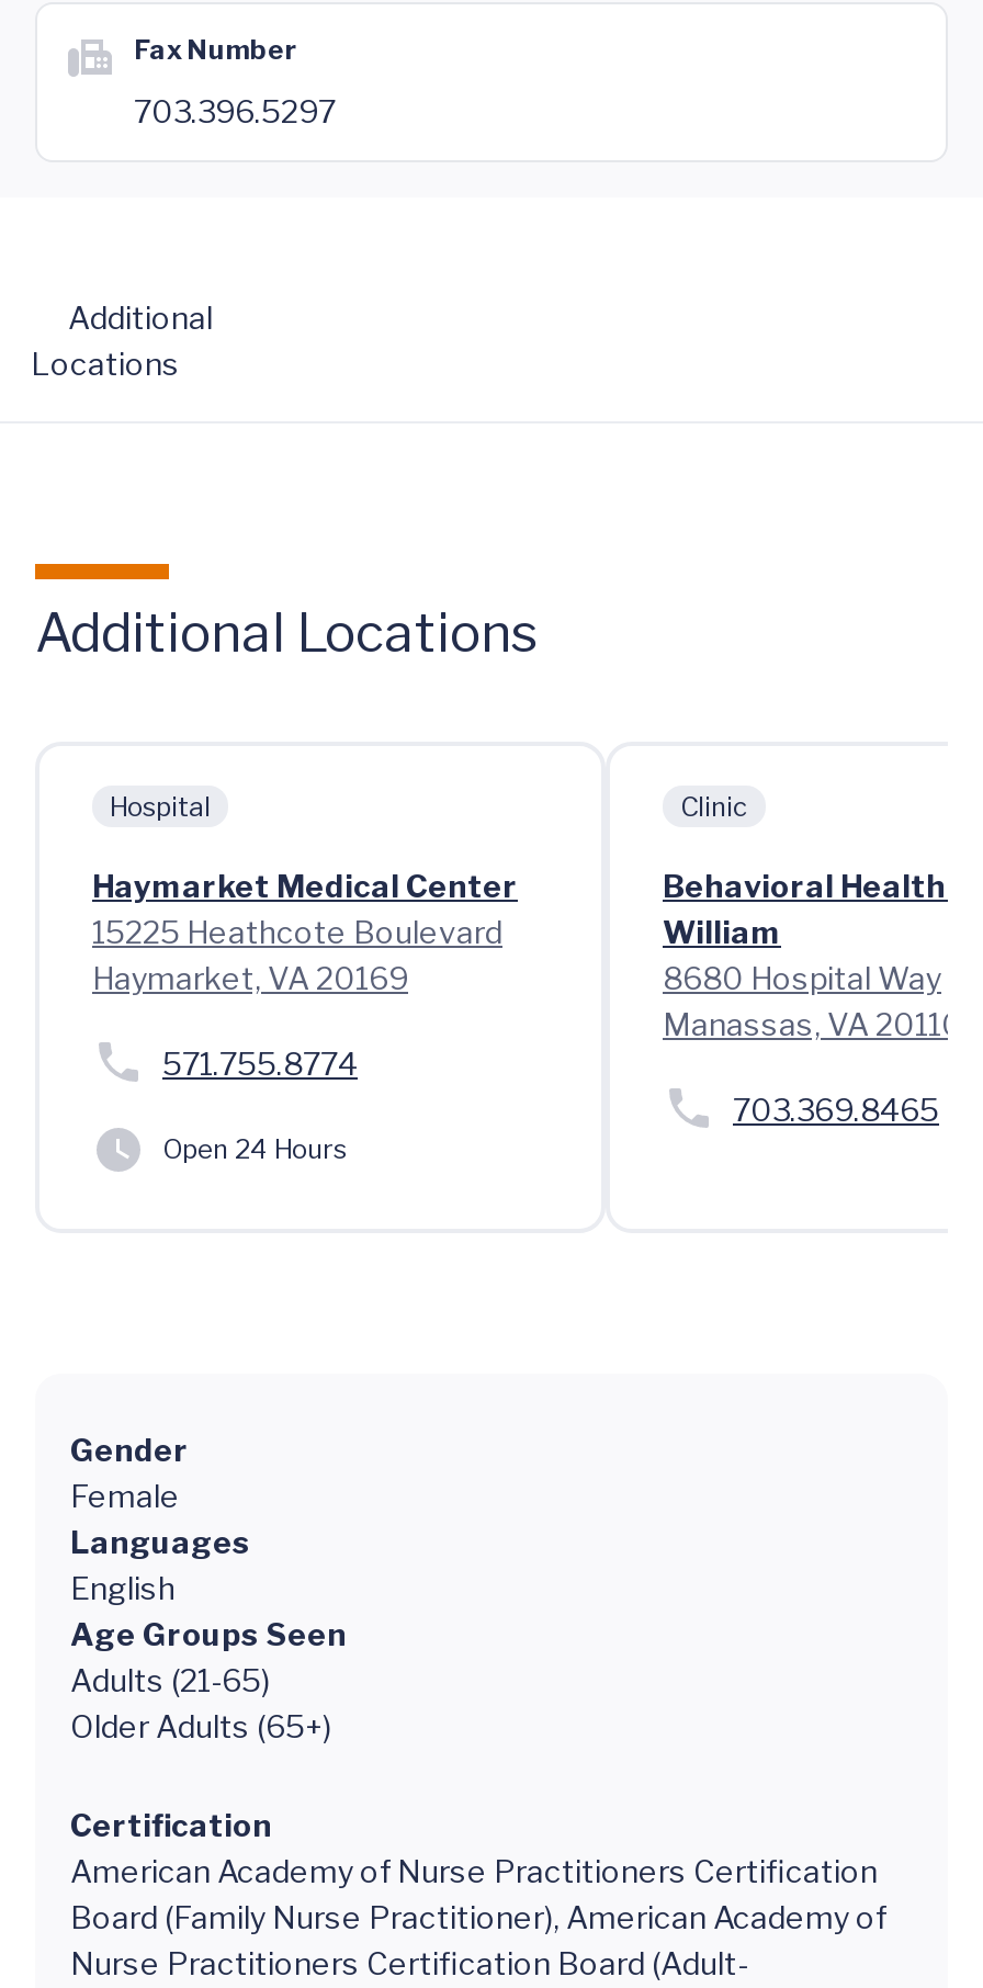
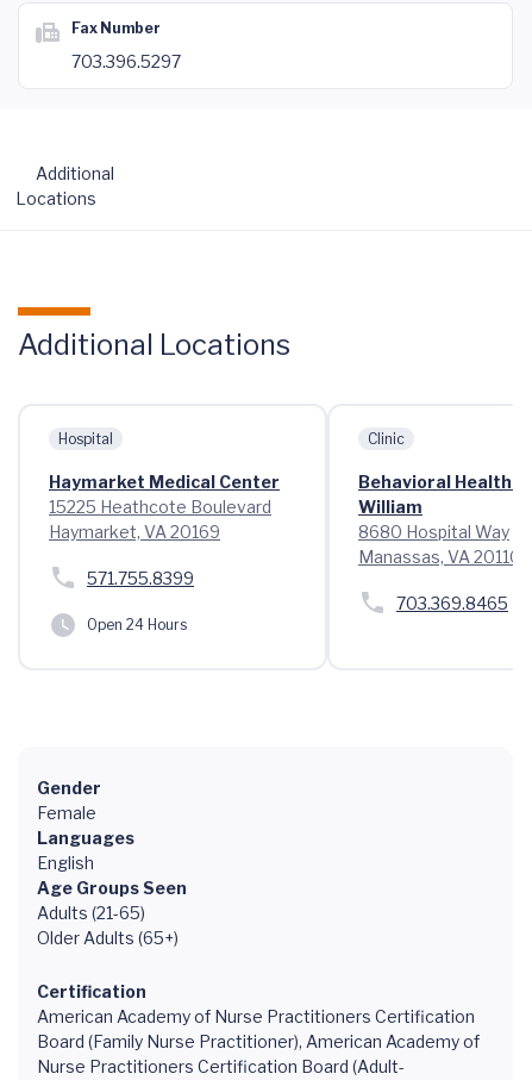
[162,1043,358,1081] 571.755.8774 -> [87,567,194,588] 571.755.8399

